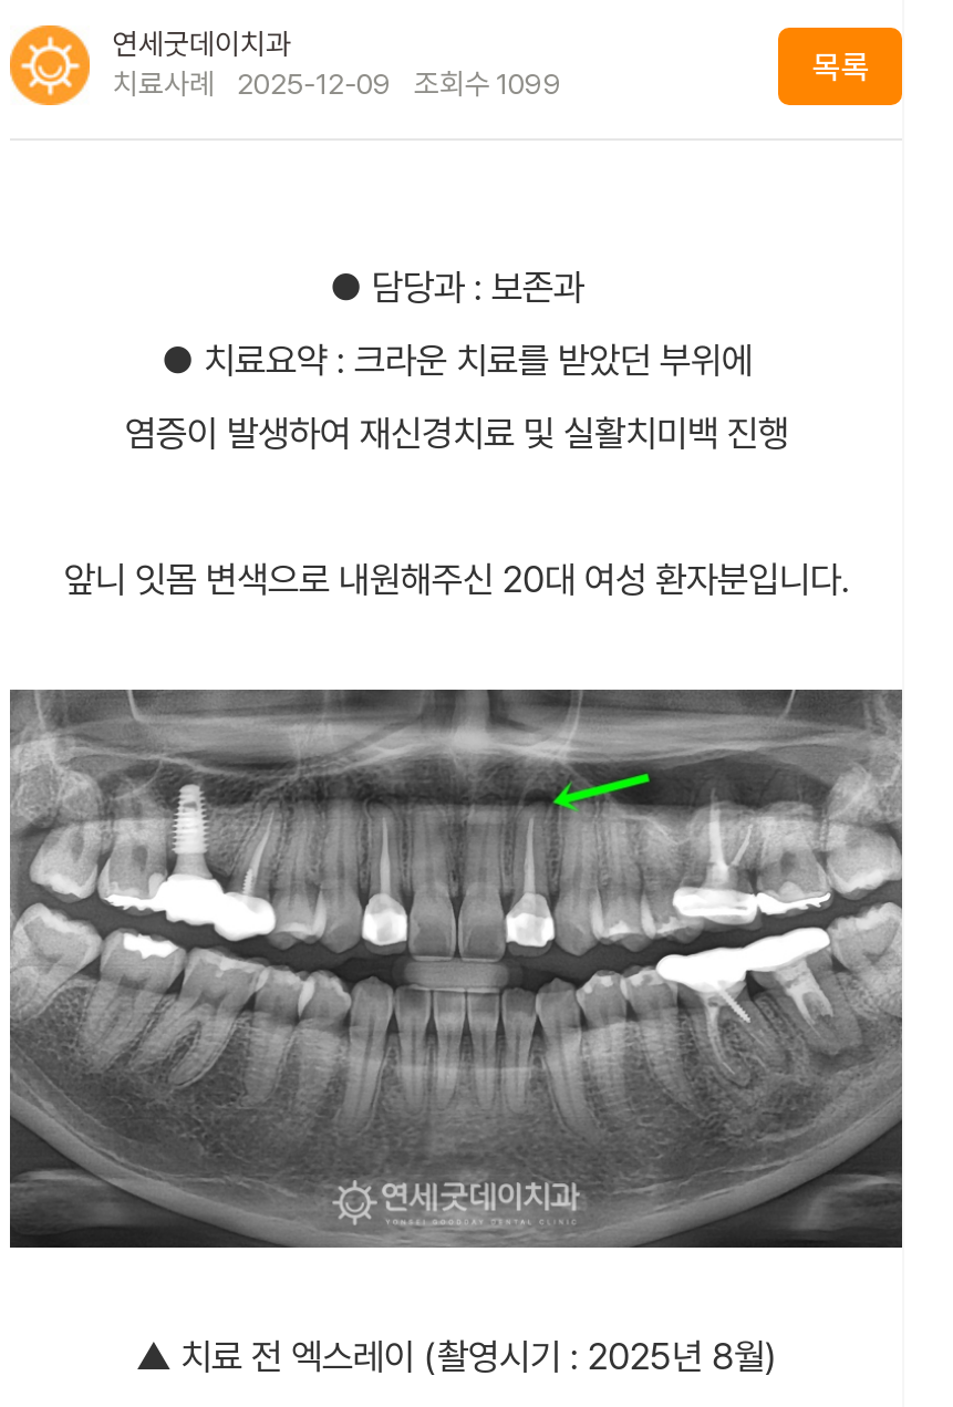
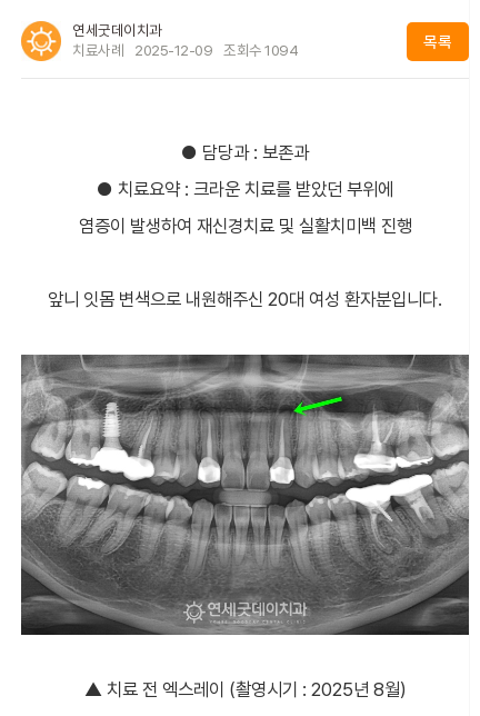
[113,65,562,101] 치료사례 2025-12-09 조회수 1099 -> [73,41,298,59] 치료사례 2025-12-09 조회수 1094

